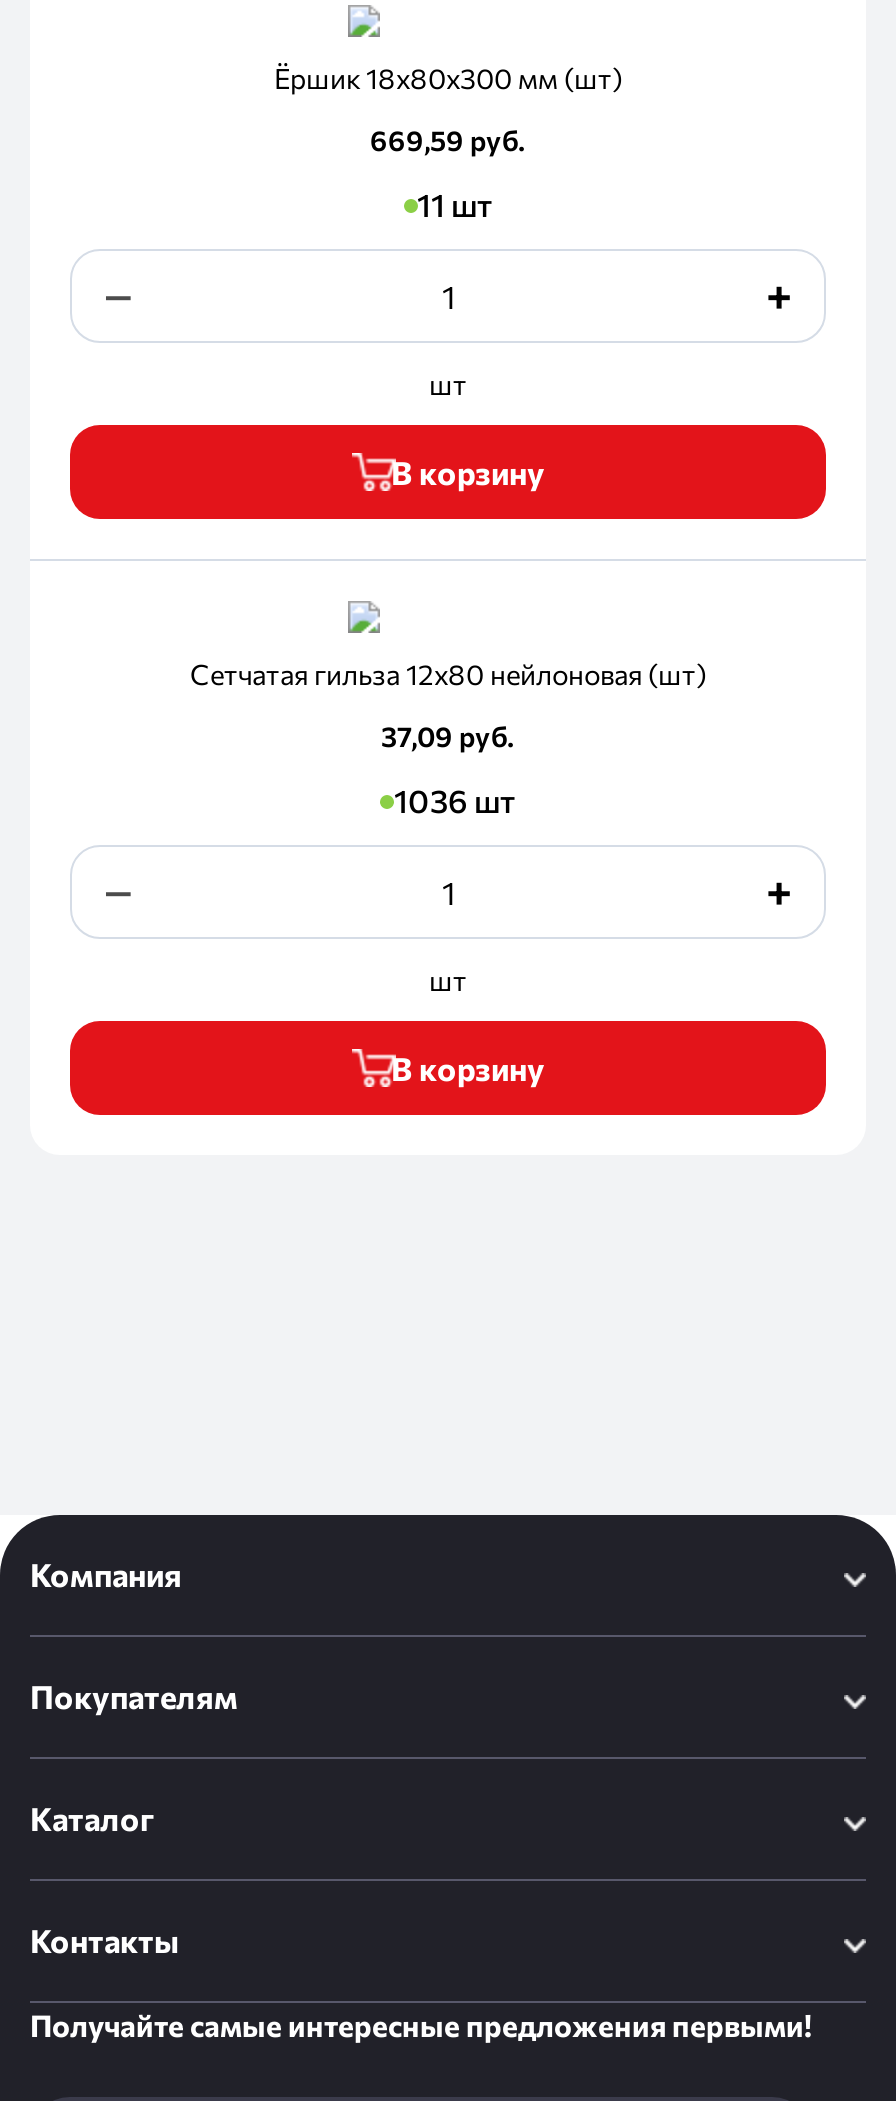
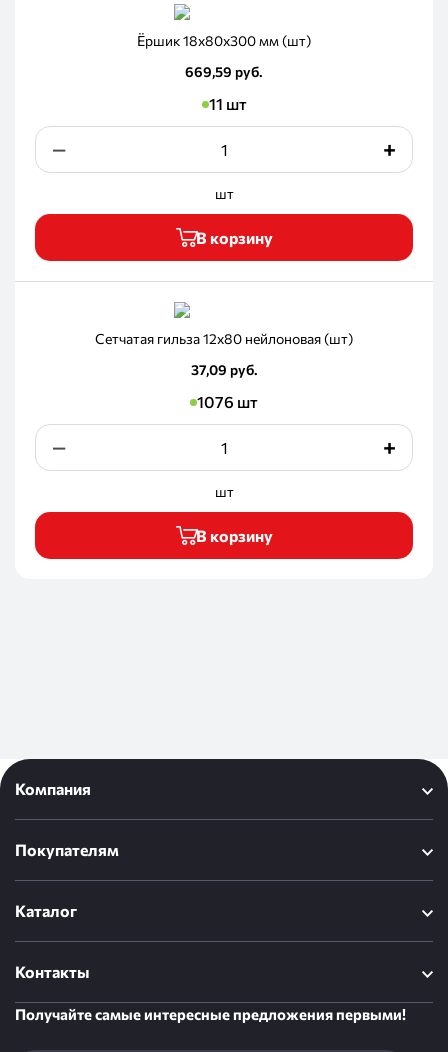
[394,781,516,819] 1036 шт -> [197,392,258,411] 1076 шт

